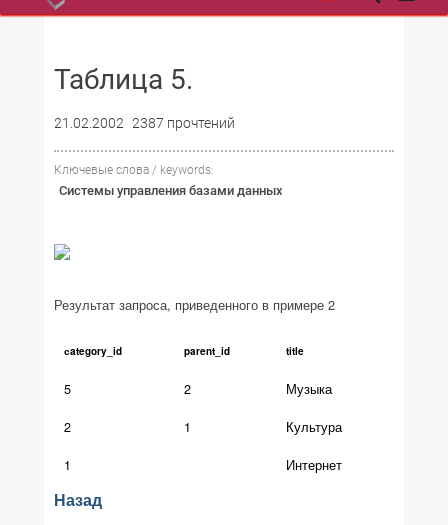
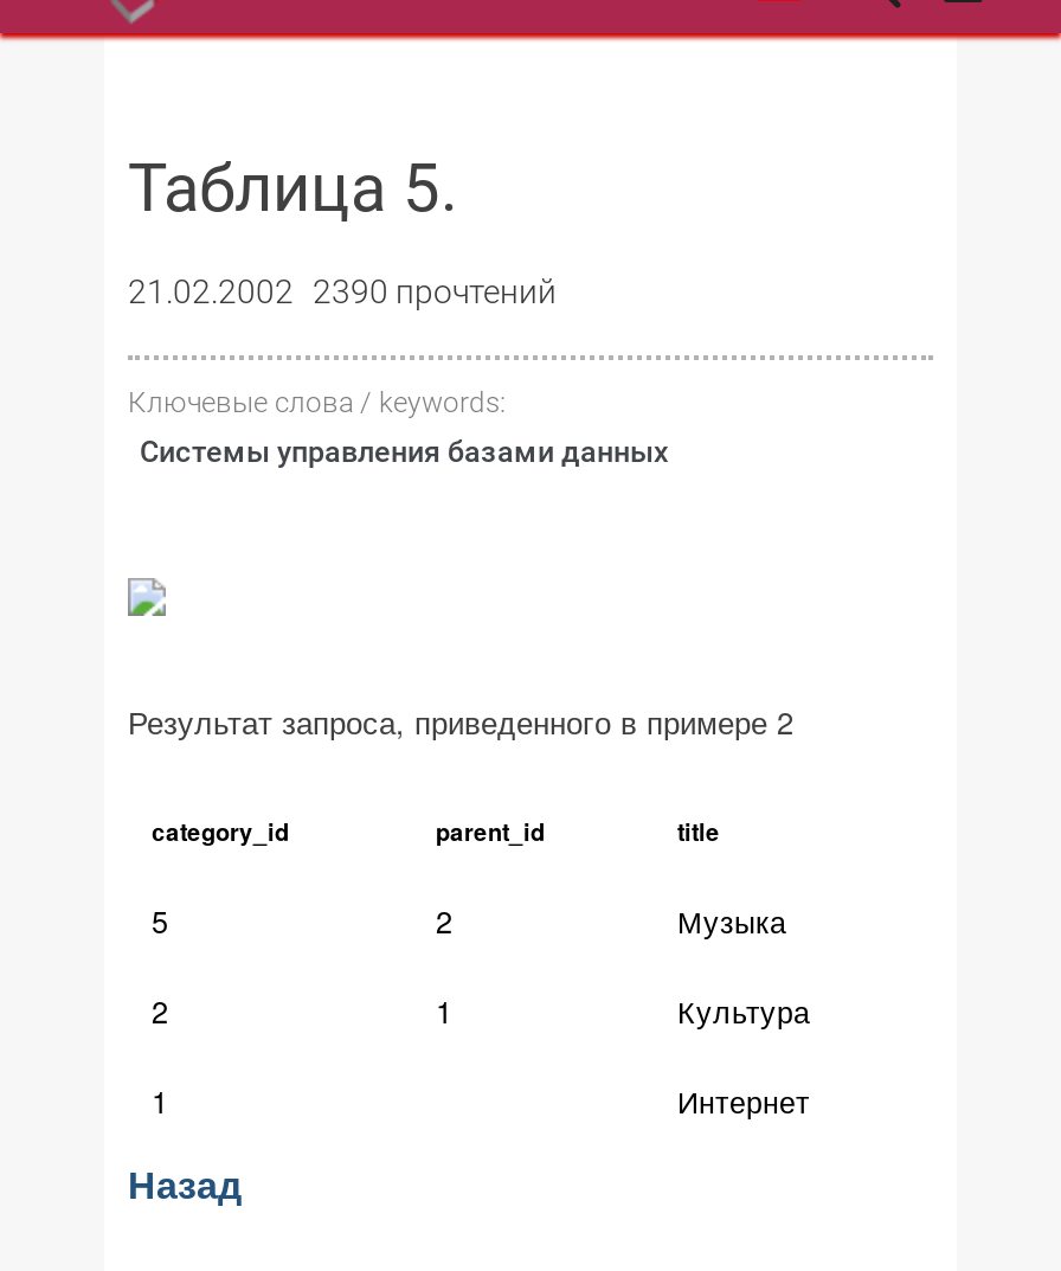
[54,115,235,131] 21.02.2002 2387 прочтений -> [128,272,557,310] 21.02.2002 2390 прочтений

